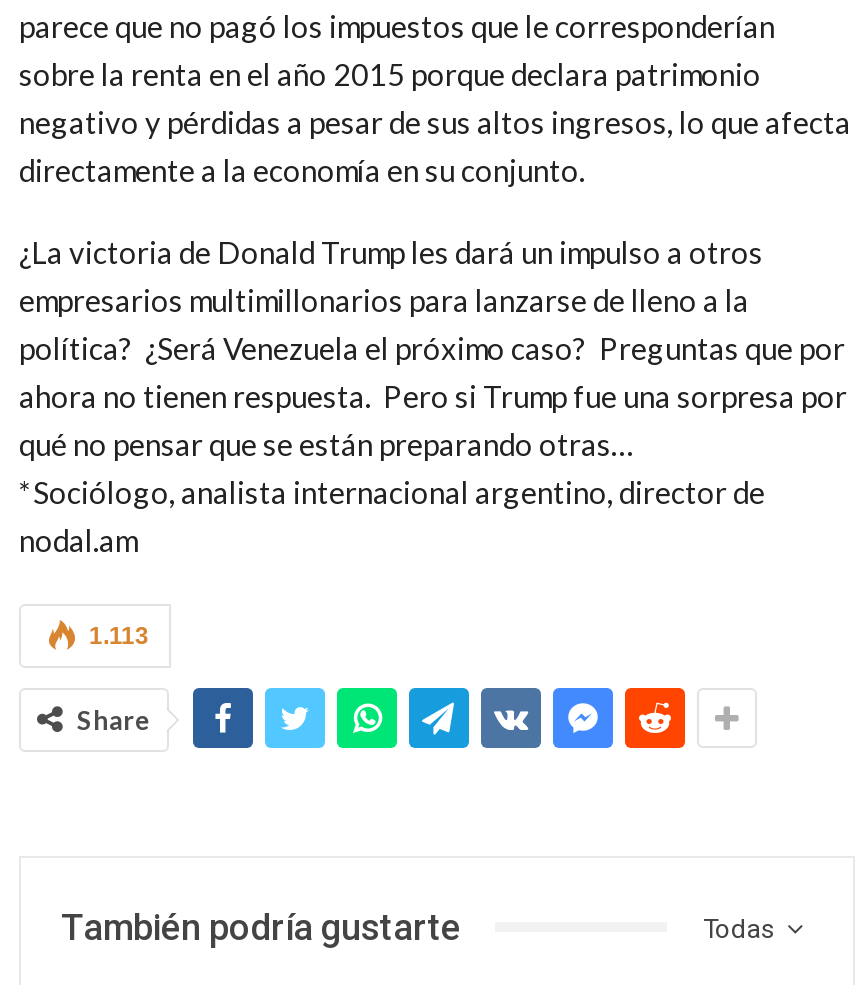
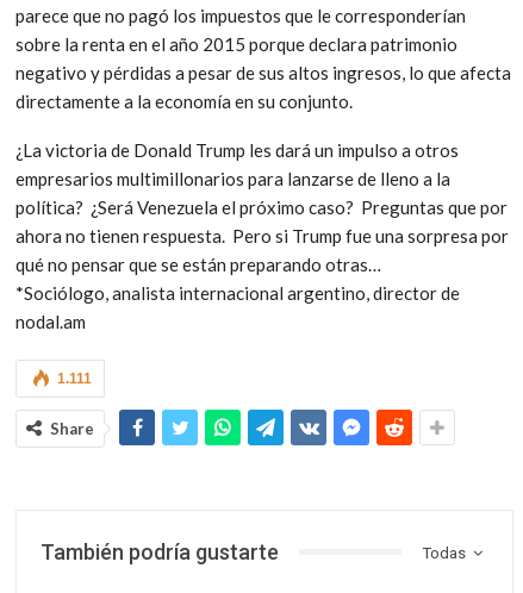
[89,621,149,649] 1.113 -> [57,370,92,386] 1.111

